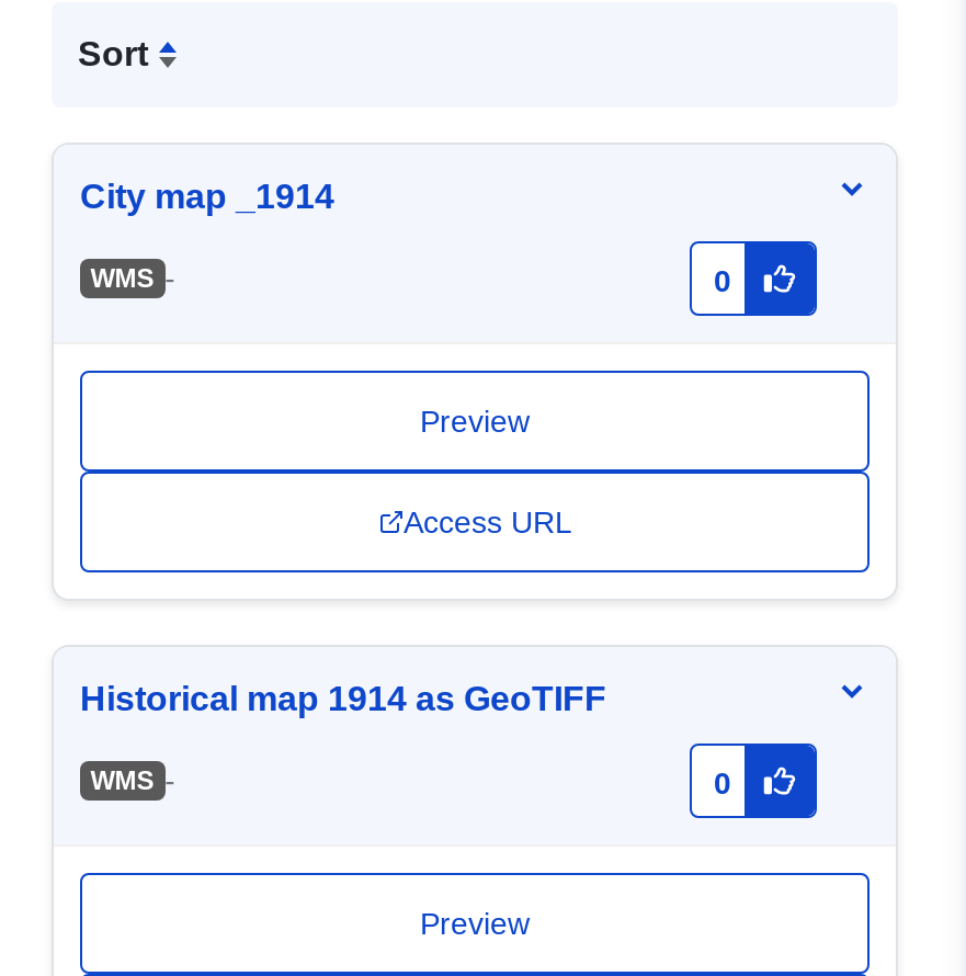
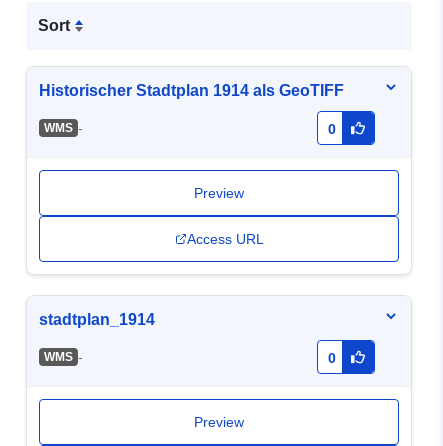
[80,178,334,216] City map _1914 -> [39,82,344,99] Historischer Stadtplan 1914 als GeoTIFF
[80,681,606,718] Historical map 1914 as GeoTIFF -> [39,311,155,328] stadtplan_1914

